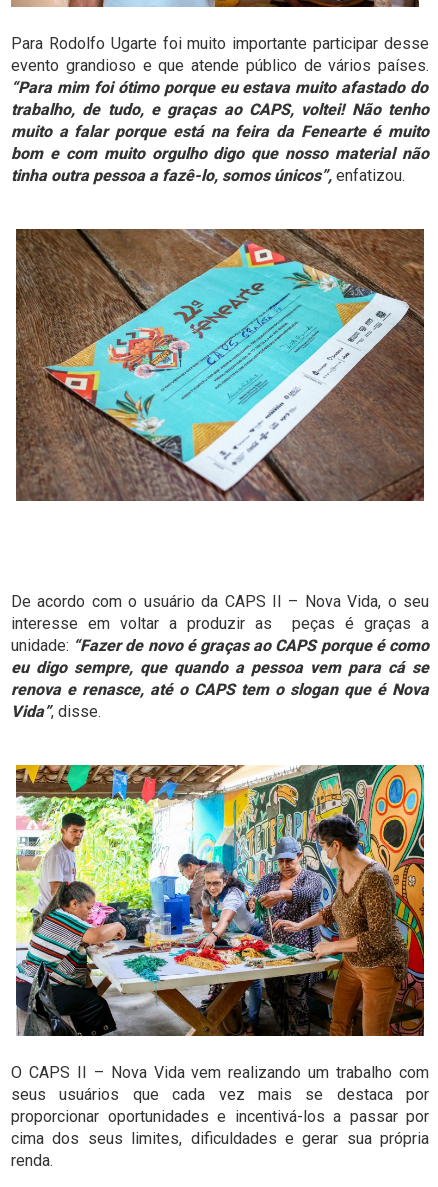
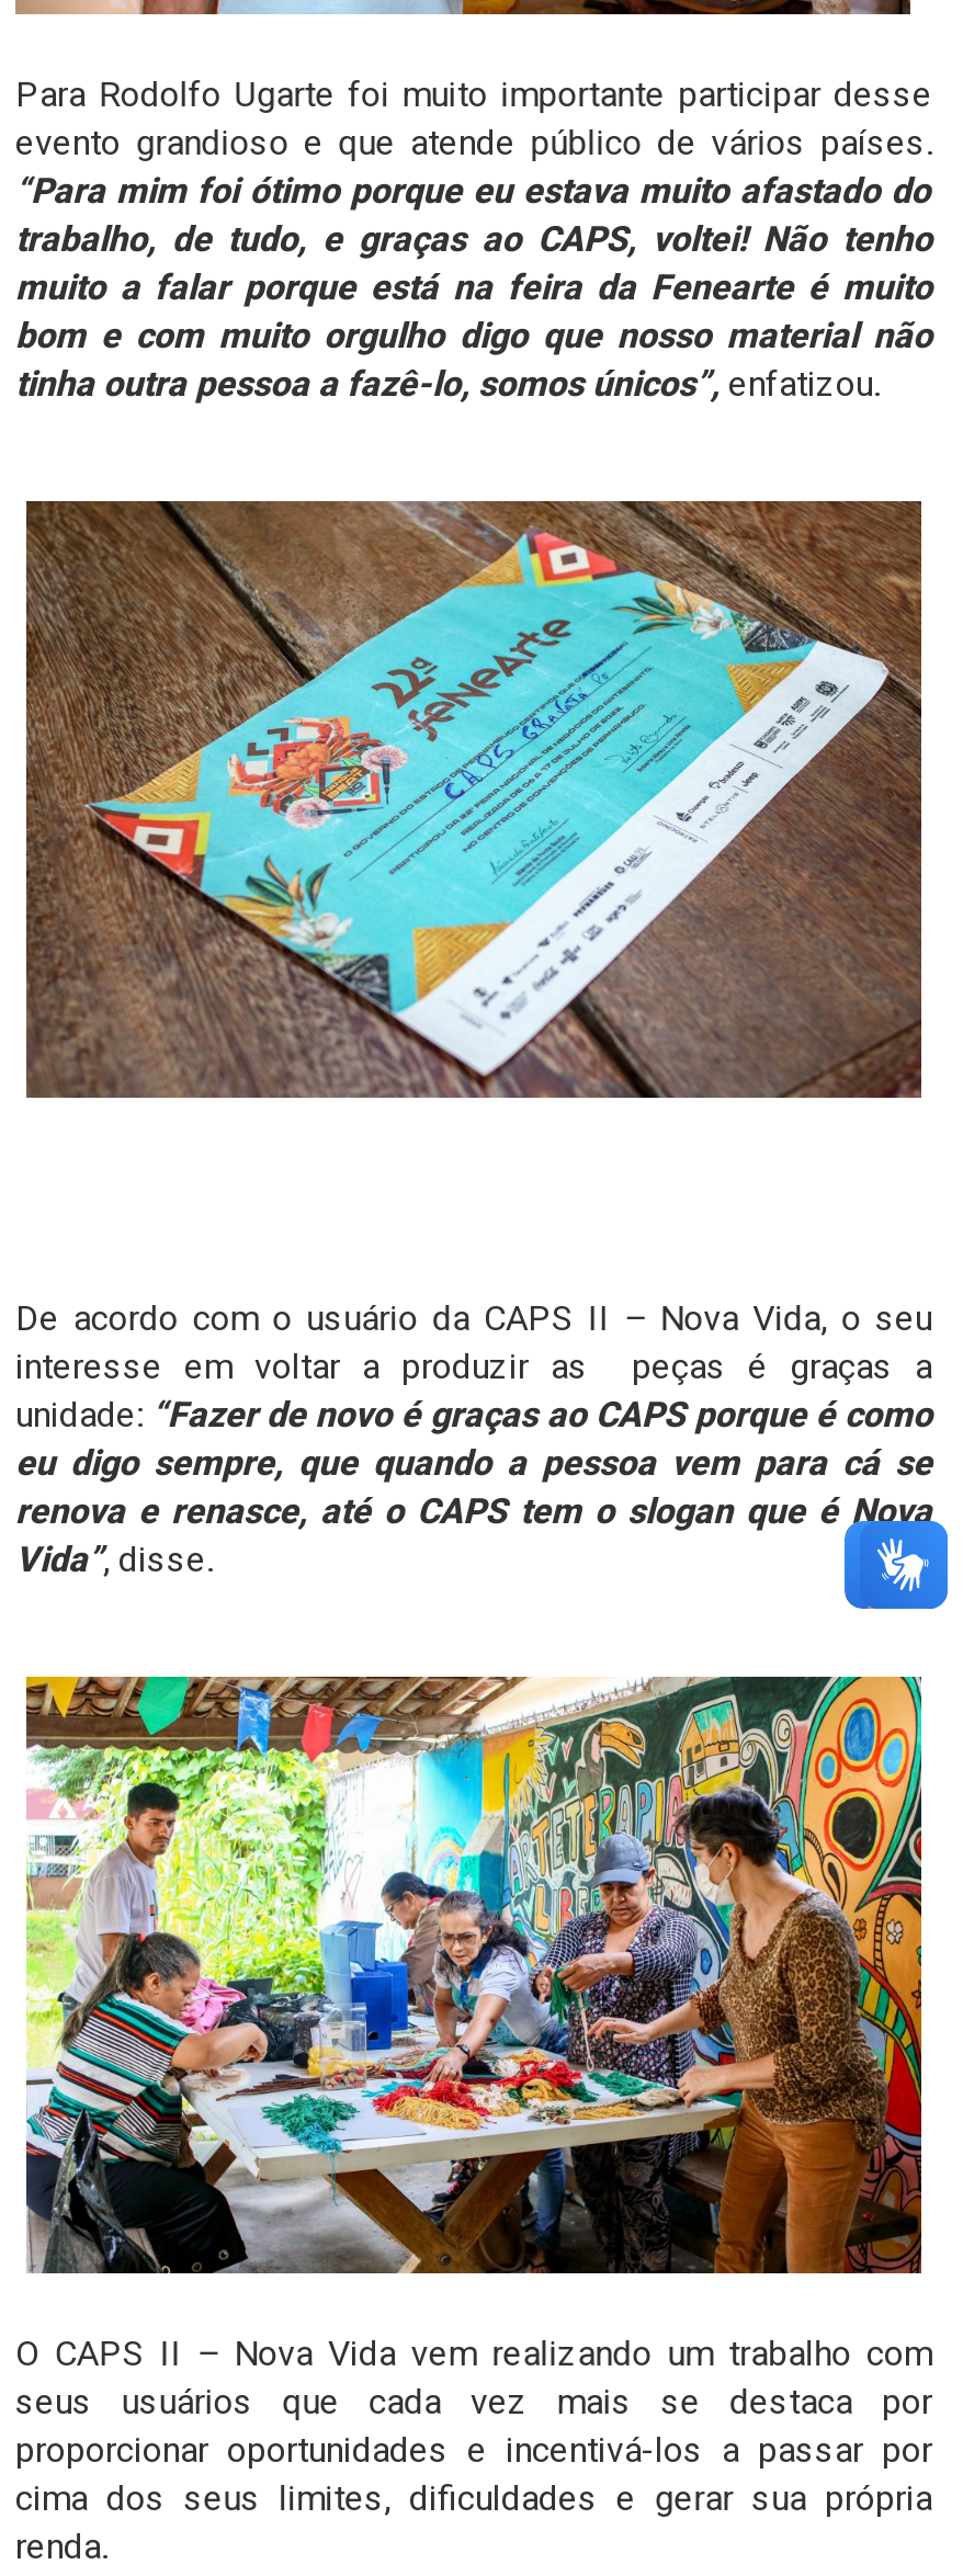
none -> [842,1524,950,1612] [image]

